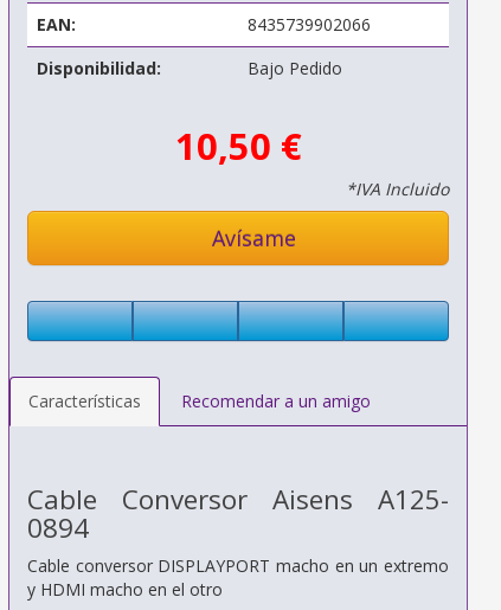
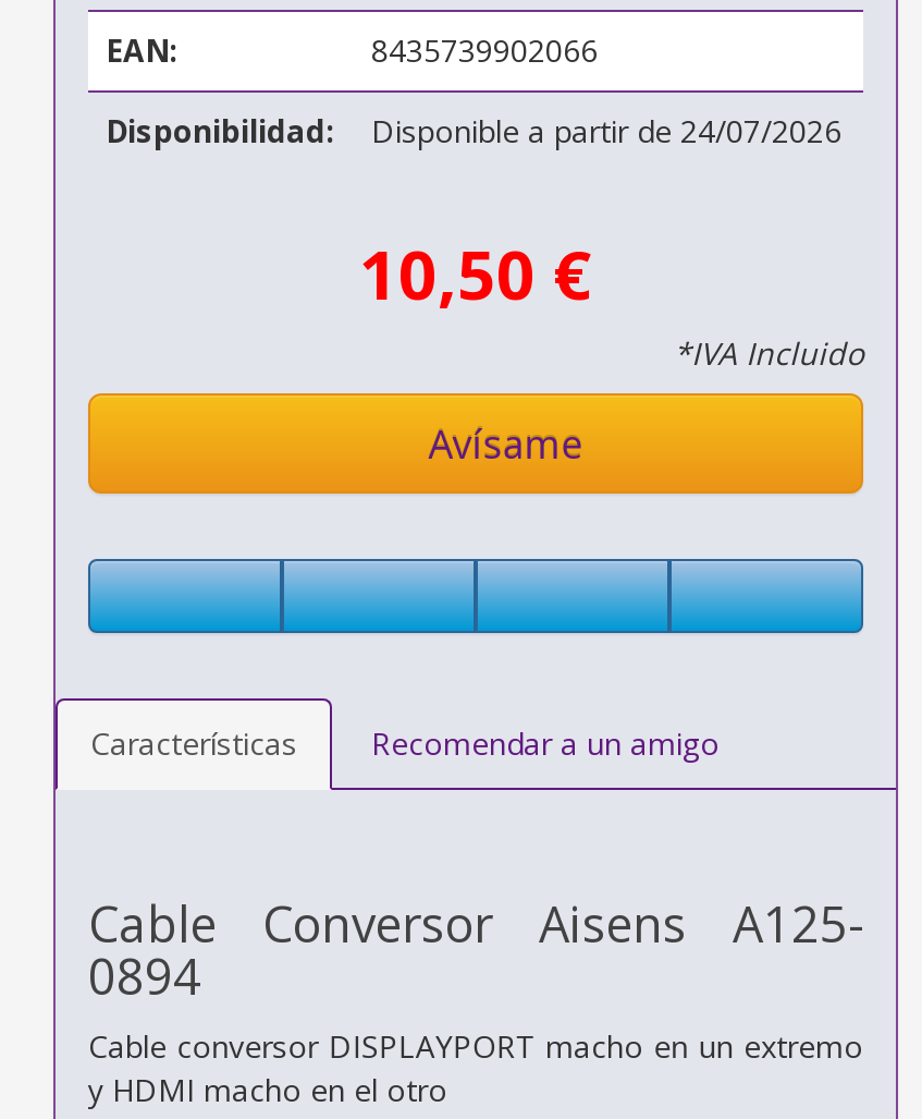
[248,56,342,79] Bajo Pedido -> [371,109,841,151] Disponible a partir de 24/07/2026

